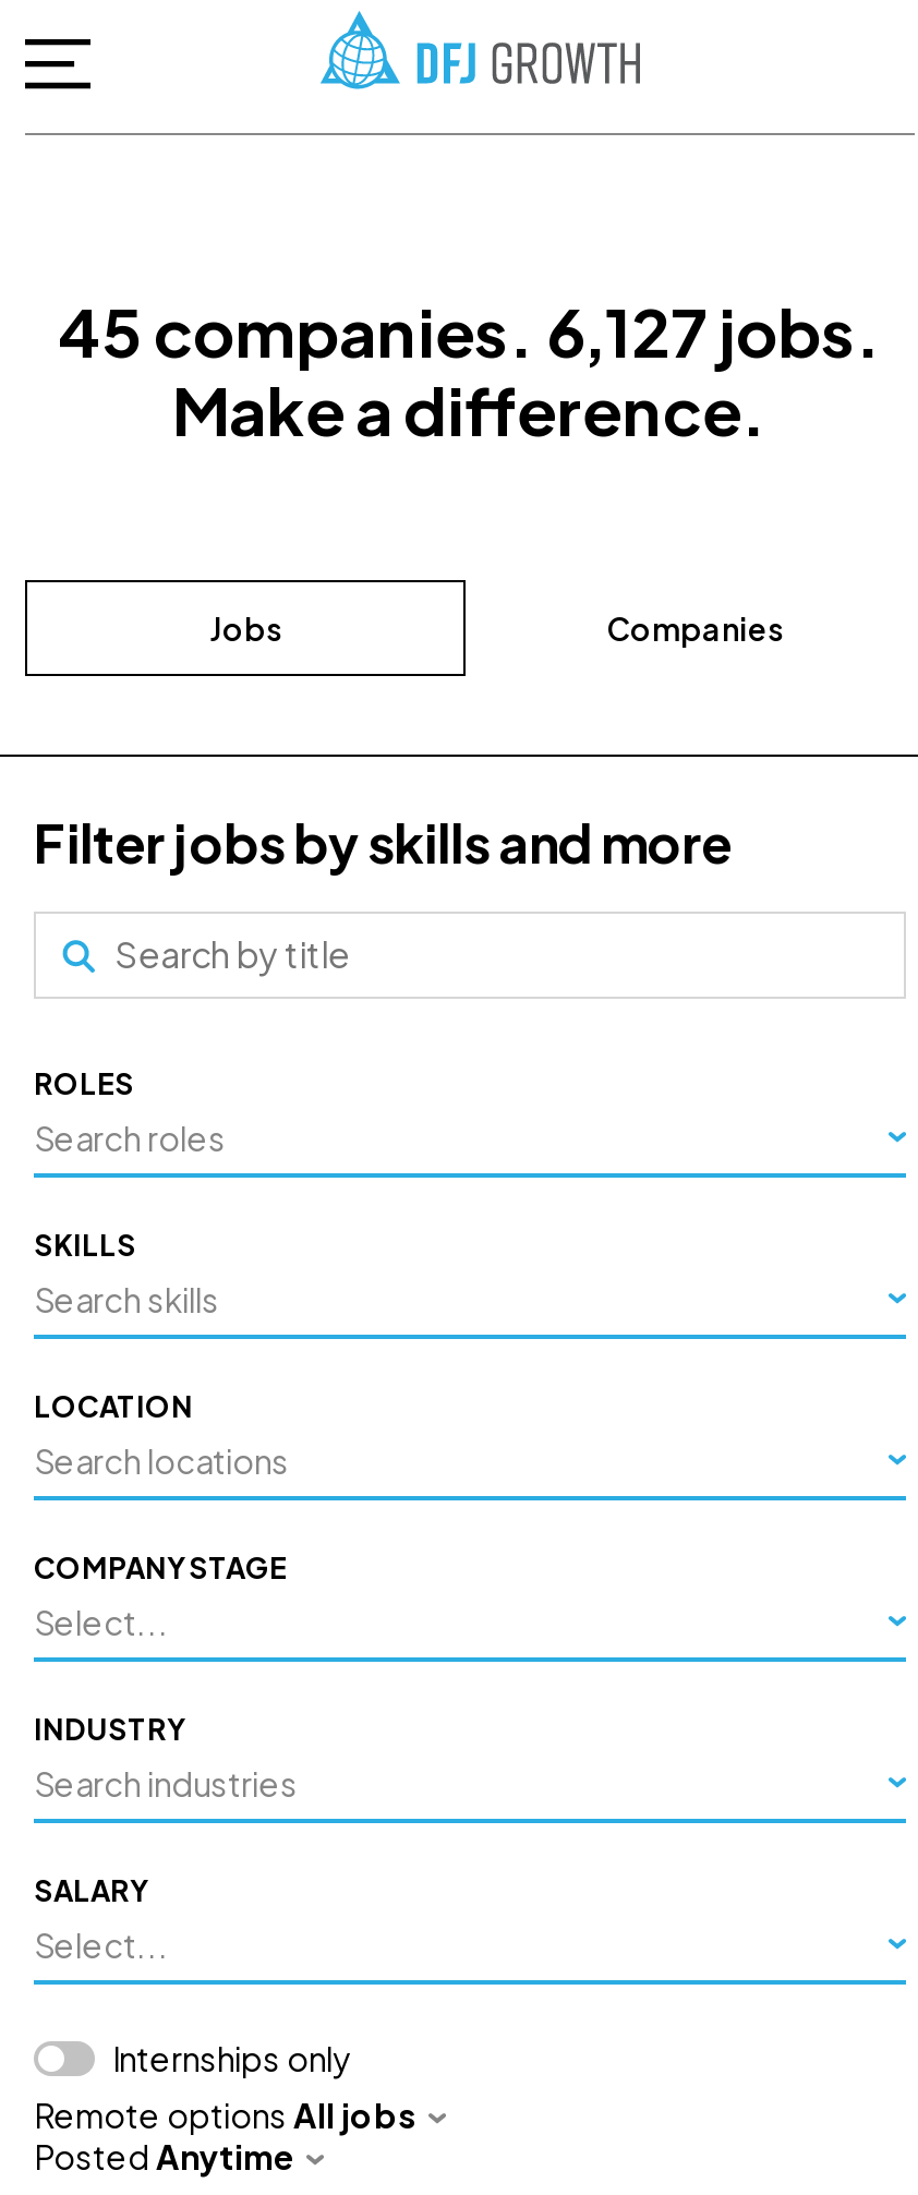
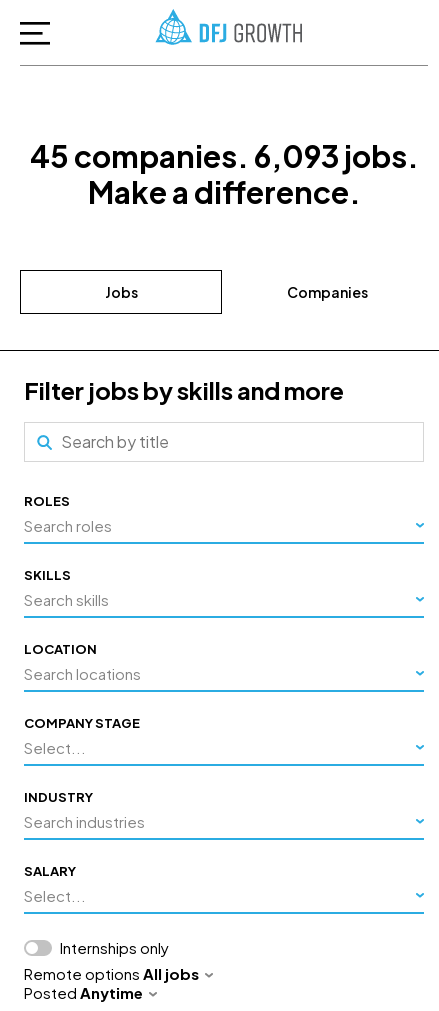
[58,290,882,372] 45 companies. 6,127 jobs. -> [29,137,418,175] 45 companies. 6,093 jobs.

